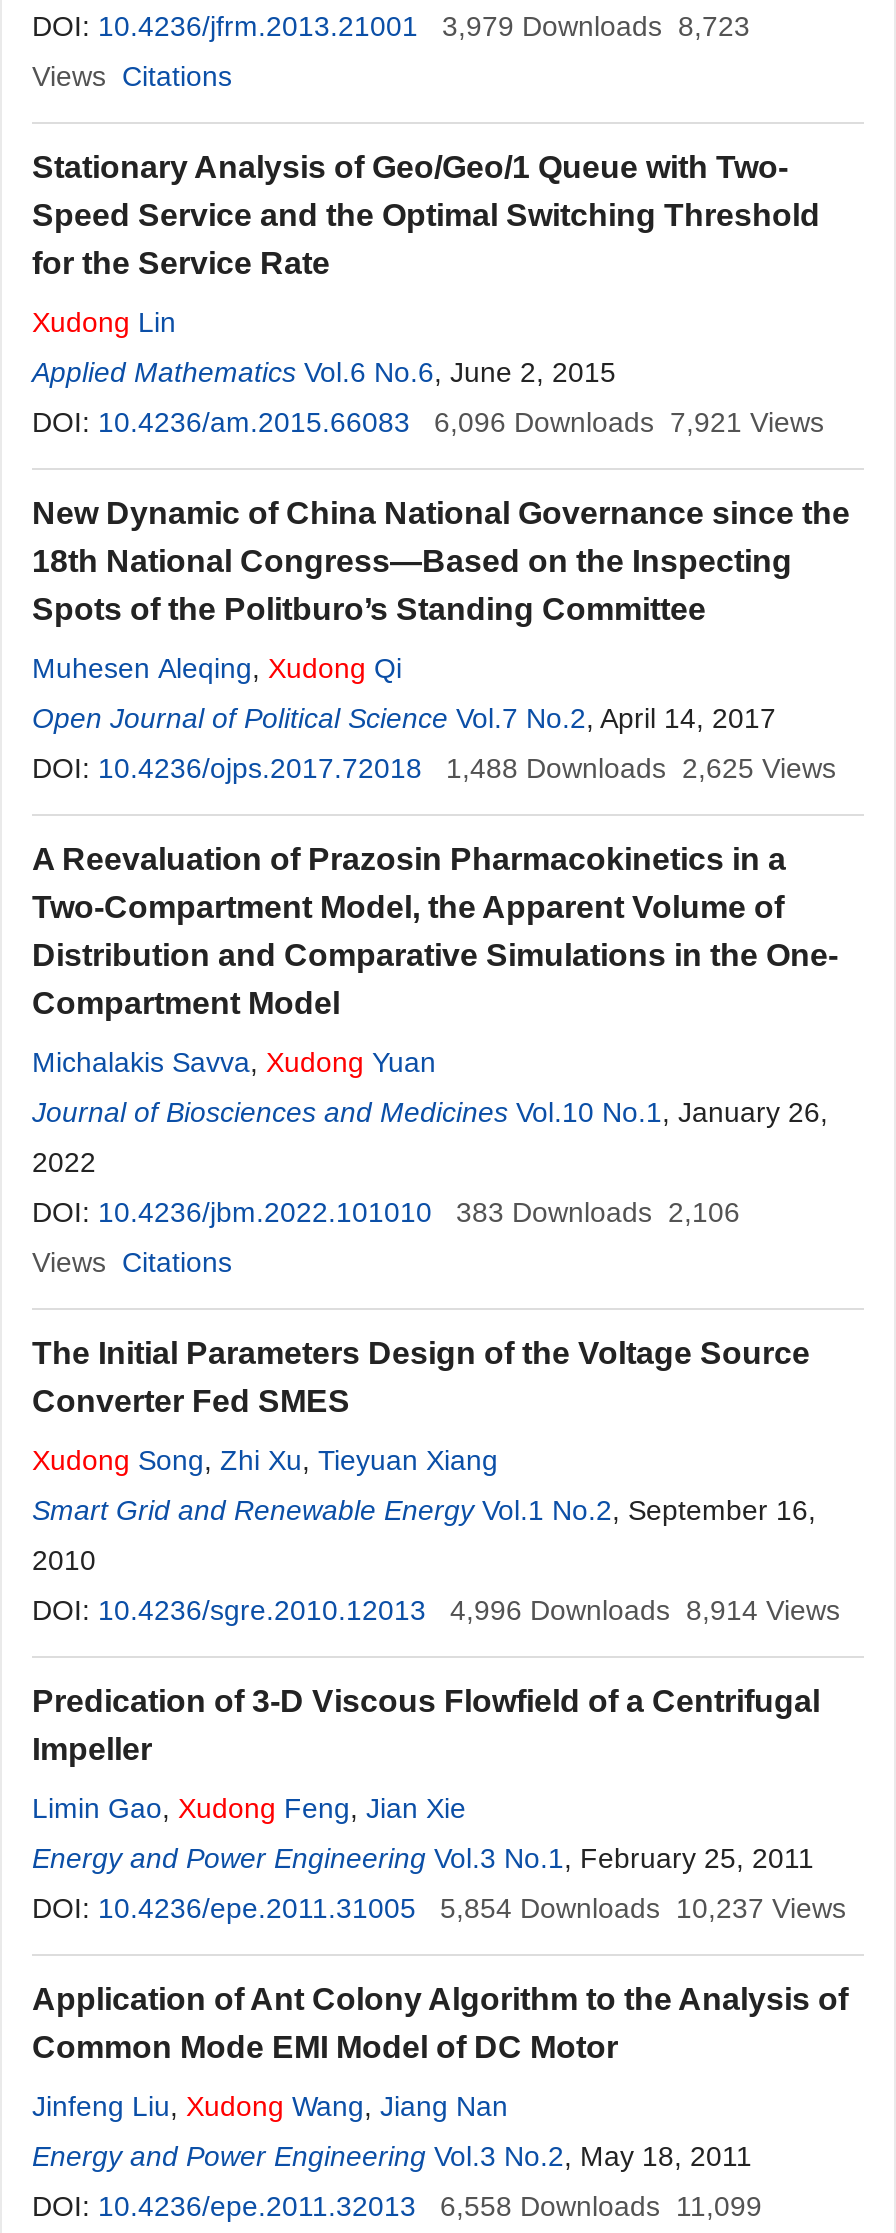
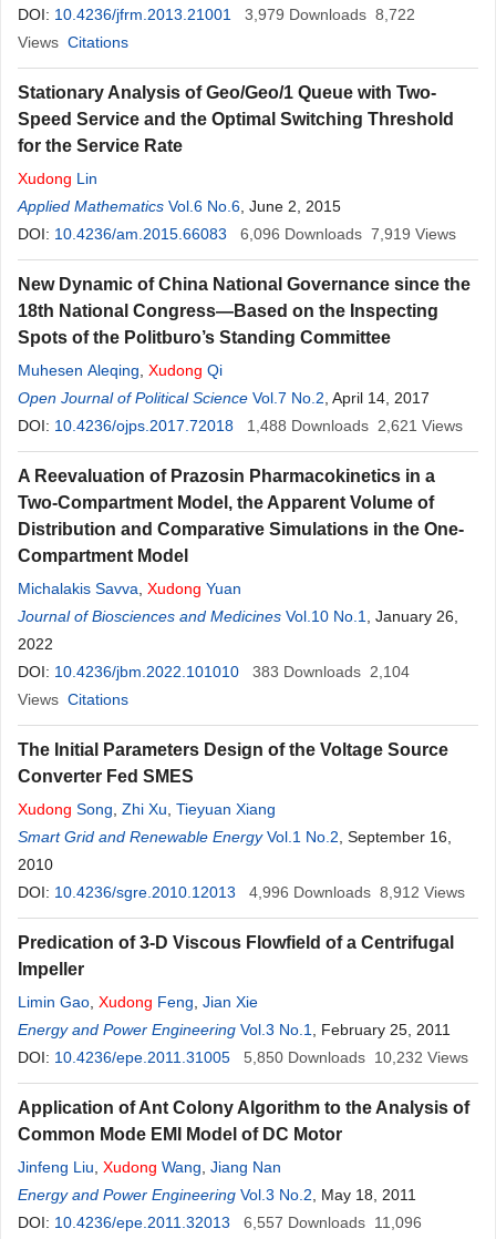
[32,10,750,42] DOI: 10.4236/jfrm.2013.21001 3,979 Downloads 8,723 -> [18,6,415,23] DOI: 10.4236/jfrm.2013.21001 3,979 Downloads 8,722
[434,406,824,438] 6,096 Downloads 7,921 Views -> [240,225,456,243] 6,096 Downloads 7,919 Views
[446,752,836,784] 1,488 Downloads 2,625 Views -> [247,417,463,434] 1,488 Downloads 2,621 Views
[32,1196,740,1228] DOI: 10.4236/jbm.2022.101010 383 Downloads 2,106 -> [18,663,410,680] DOI: 10.4236/jbm.2022.101010 383 Downloads 2,104
[450,1594,840,1626] 4,996 Downloads 8,914 Views -> [249,883,465,901] 4,996 Downloads 8,912 Views
[440,1892,846,1924] 5,854 Downloads 10,237 Views -> [244,1048,468,1066] 5,850 Downloads 10,232 Views
[32,2190,762,2222] DOI: 10.4236/epe.2011.32013 6,558 Downloads 11,099 -> [18,1214,422,1231] DOI: 10.4236/epe.2011.32013 6,557 Downloads 11,096

